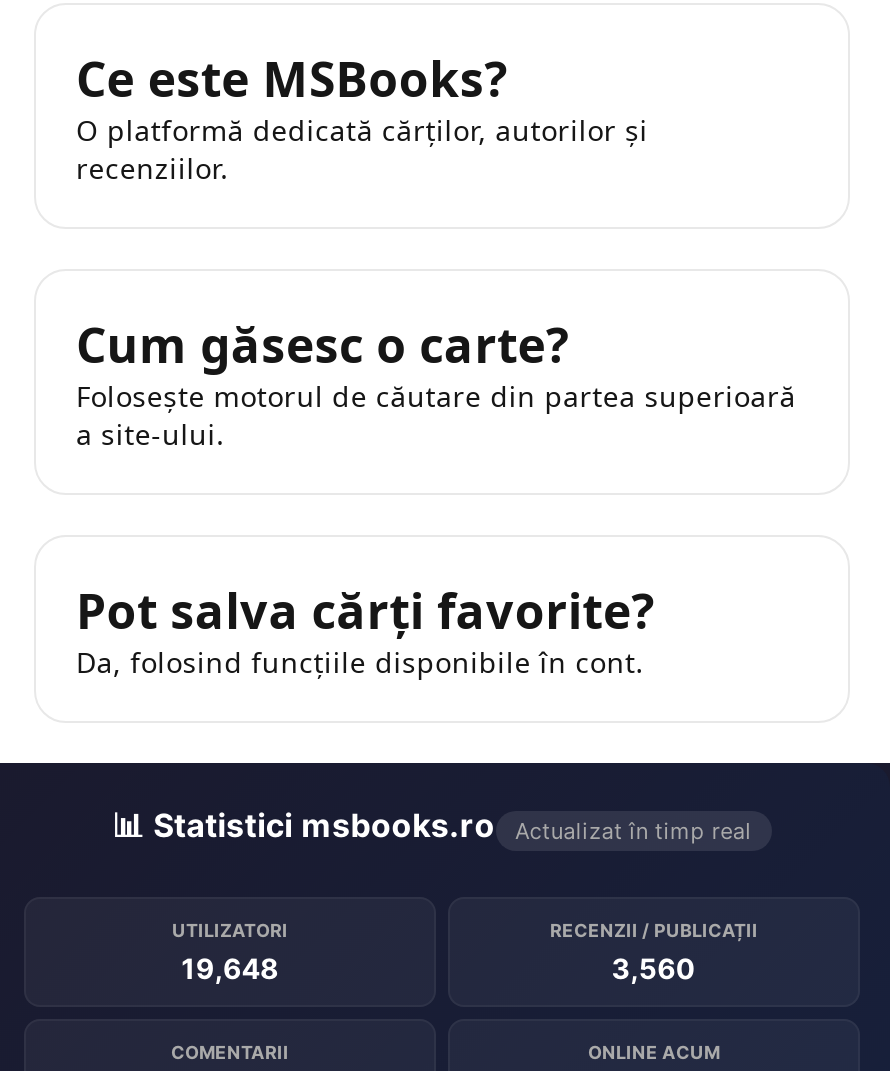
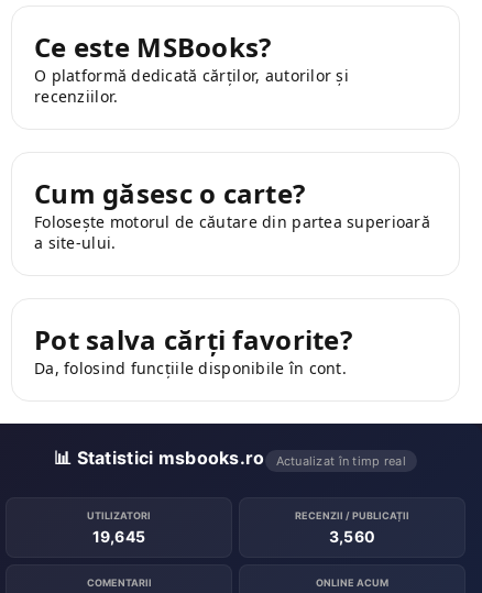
[181,951,279,985] 19,648 -> [92,527,146,546] 19,645

